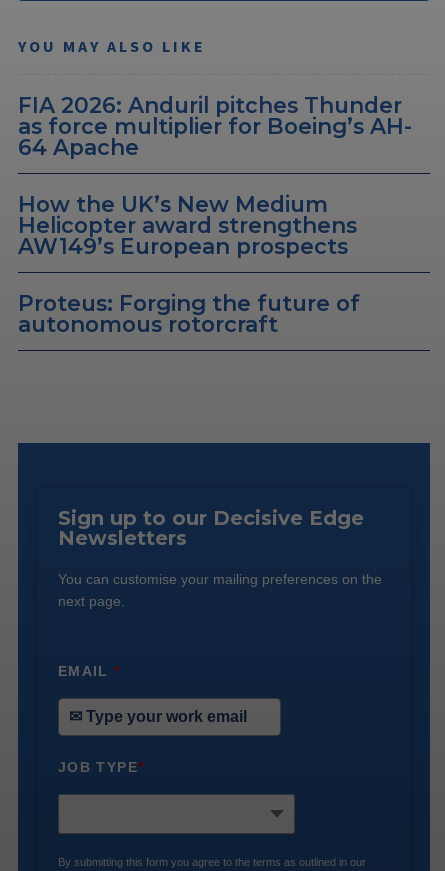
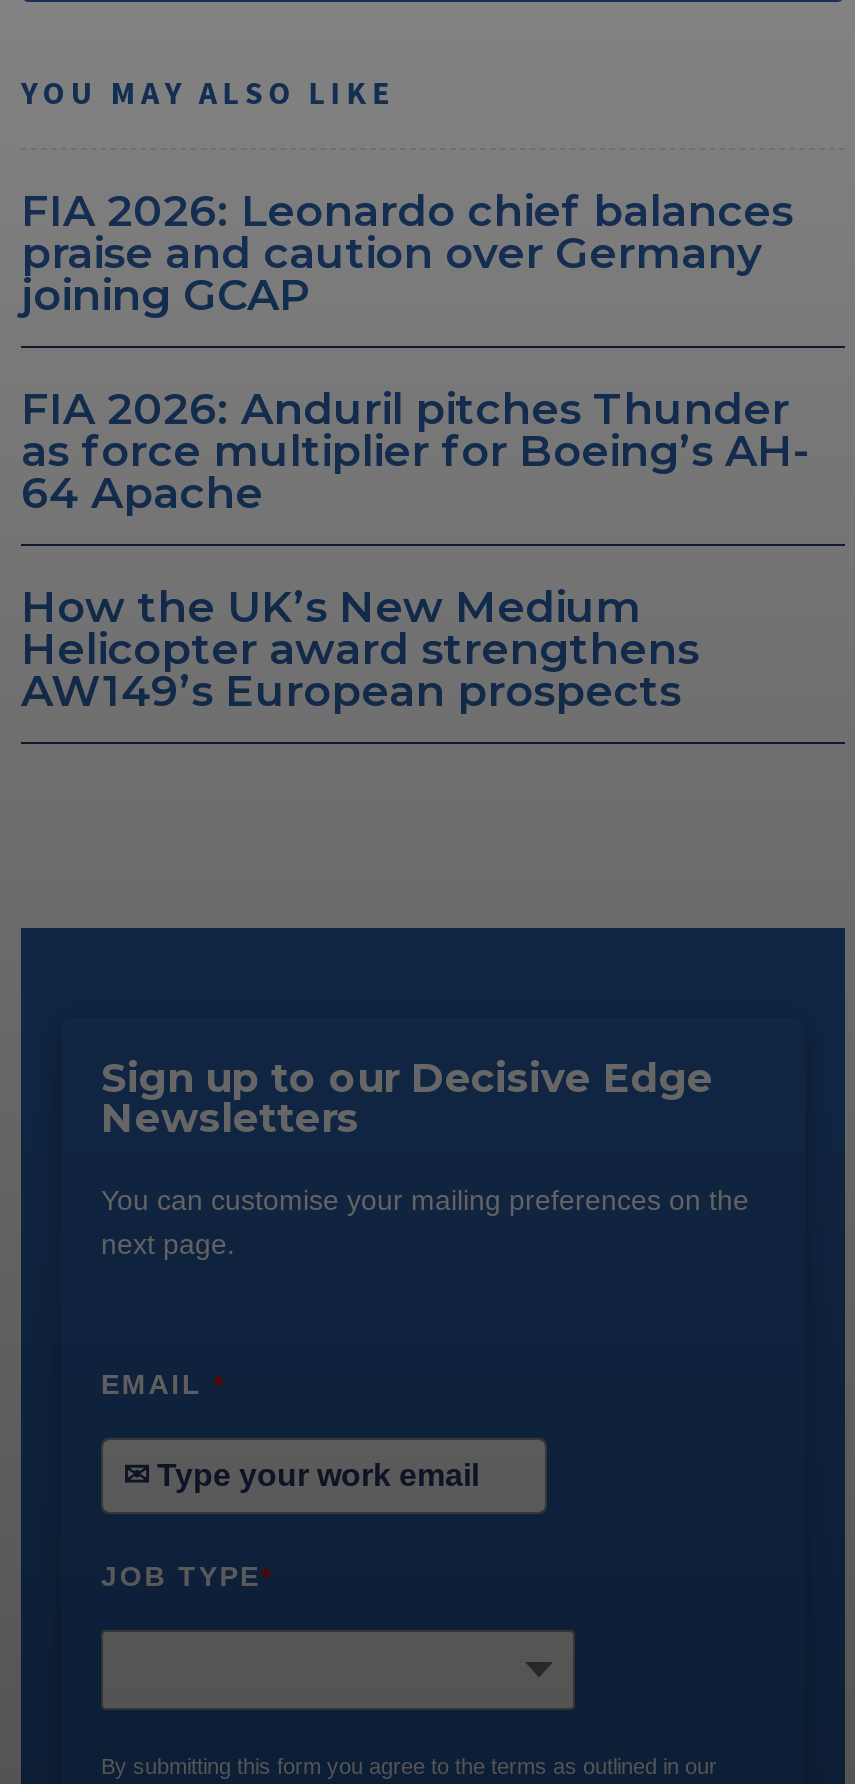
none -> [21,184,793,320] FIA 2026: Leonardo chief balances | praise and caution over Germany | joining GCAP
moved [18,92,412,259] -> [21,382,809,715]: FIA 2026: Anduril pitches Thunder | as force multiplier for Boeing’s AH- | 64 Apache | How the UK’s New Medium | Helicopter award strengthens | AW149’s European prospects
[18,290,360,337] Proteus: Forging the future of | autonomous rotorcraft -> none

